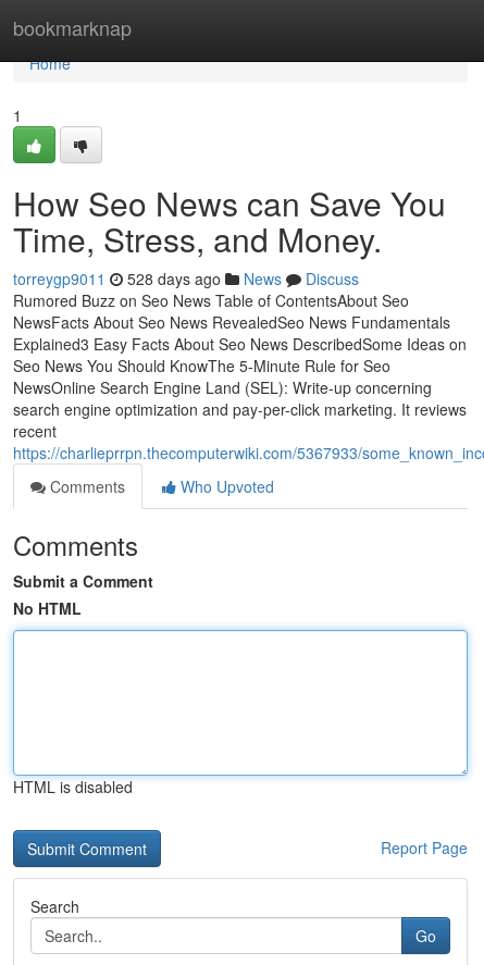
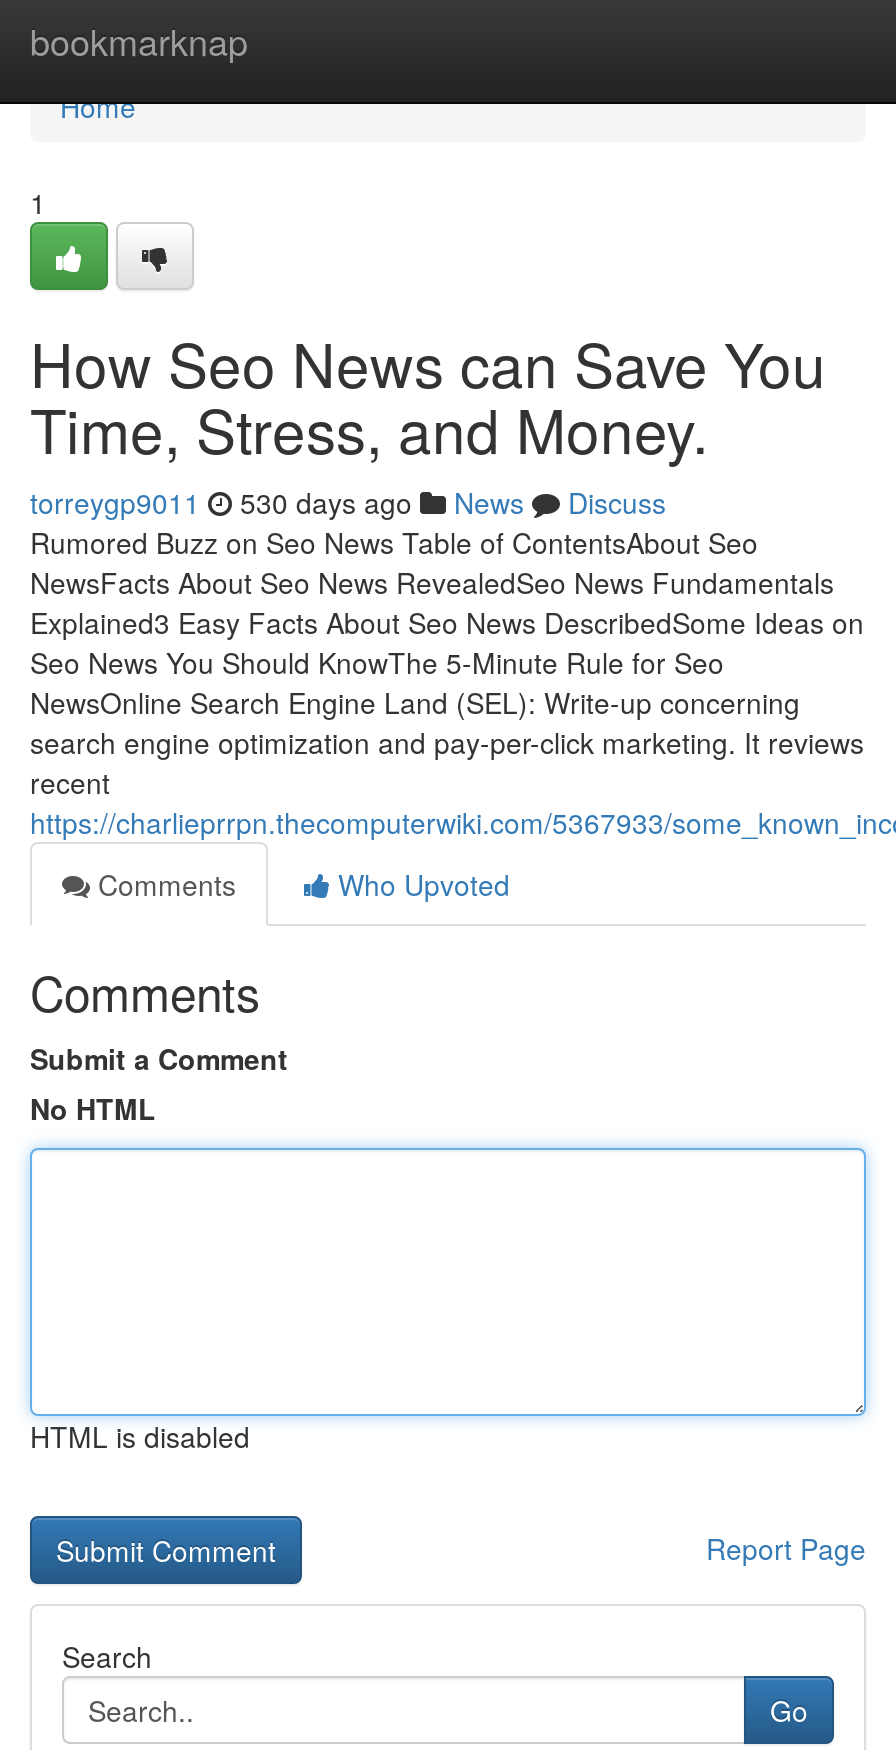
[13,268,359,289] torreygp9011 528 days ago News Discuss -> [30,482,666,522] torreygp9011 530 days ago News Discuss

